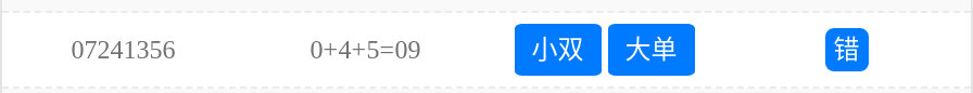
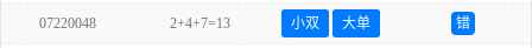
[71,35,421,65] 07241356 | 0+4+5=09 -> [39,15,230,32] 07220048 | 2+4+7=13

